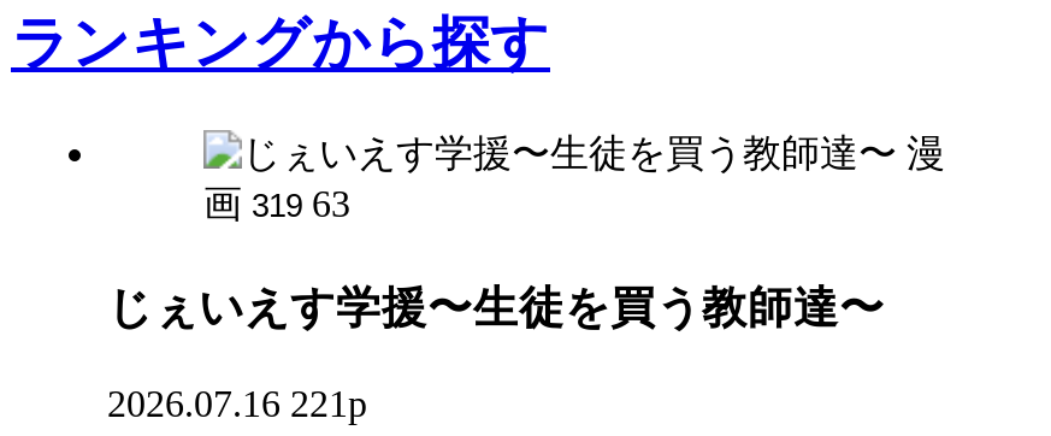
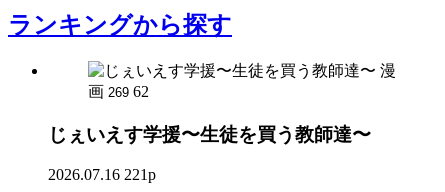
[203,183,350,224] 画 319 63 -> [88,83,149,100] 画 269 62

